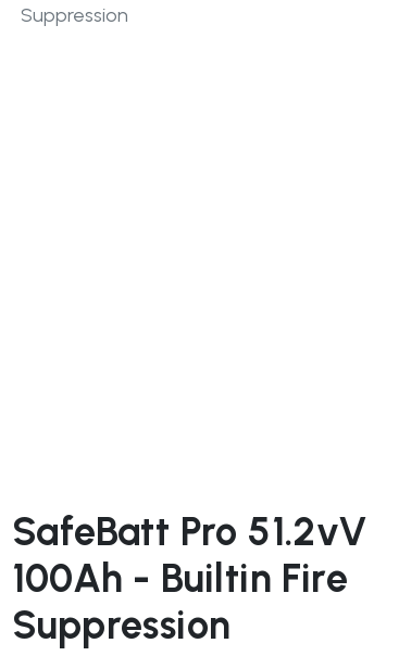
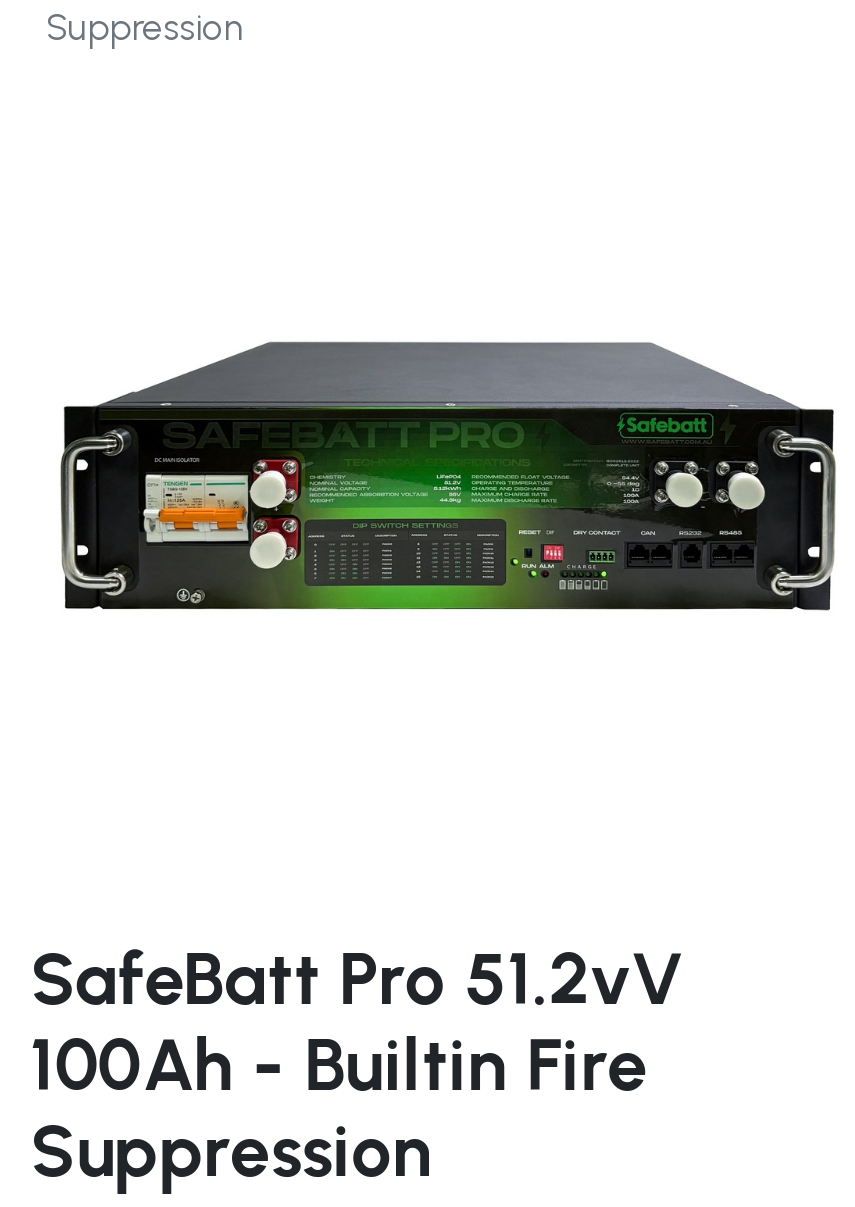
none -> [58,340,838,612] [image]

